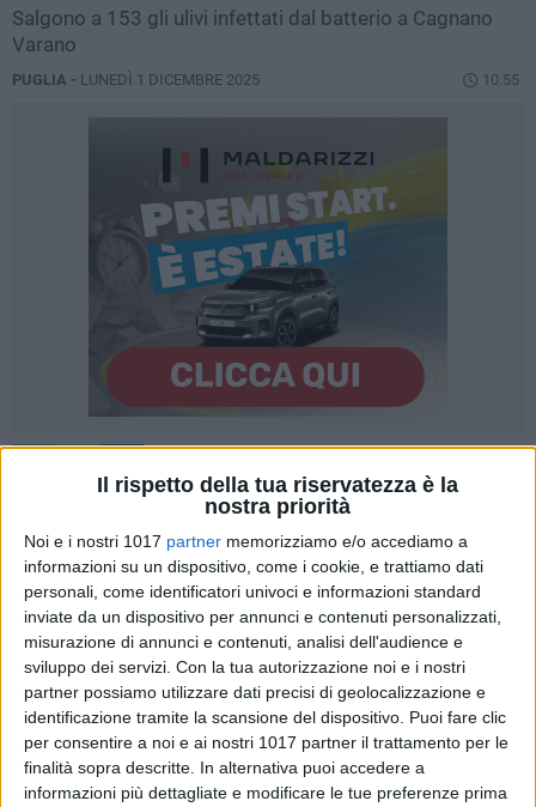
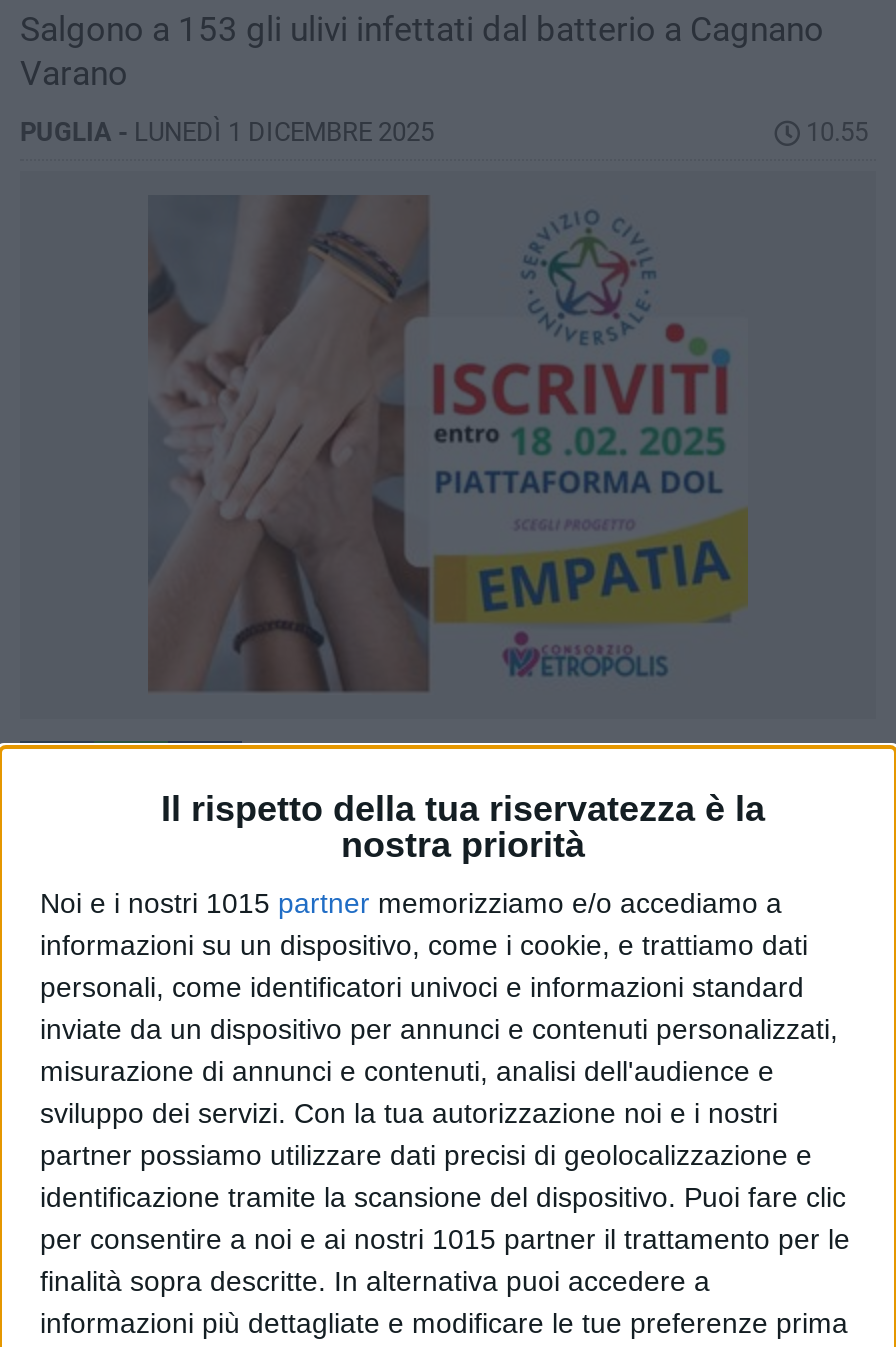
[89,140,447,415] [image] -> [150,229,748,691] [image]
[24,532,468,551] Noi e i nostri 1017 partner memorizziamo e/o accediamo a -> [40,887,782,919] Noi e i nostri 1015 partner memorizziamo e/o accediamo a
[24,733,508,752] per consentire a noi e ai nostri 1017 partner il trattamento per le -> [40,1223,850,1255] per consentire a noi e ai nostri 1015 partner il trattamento per le

